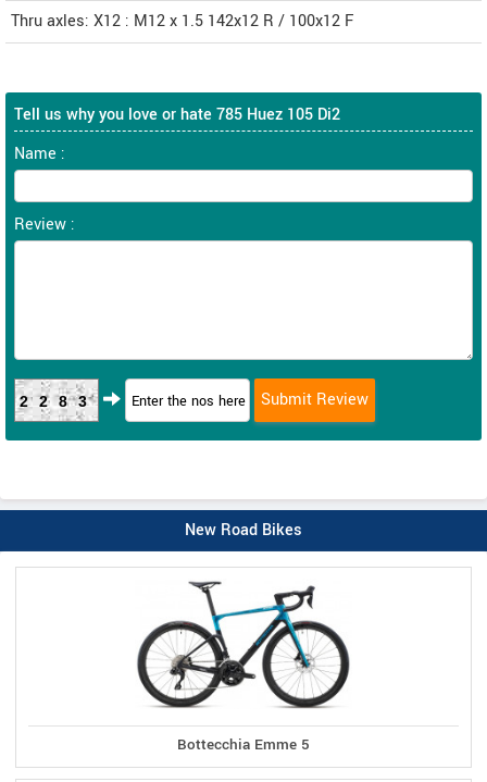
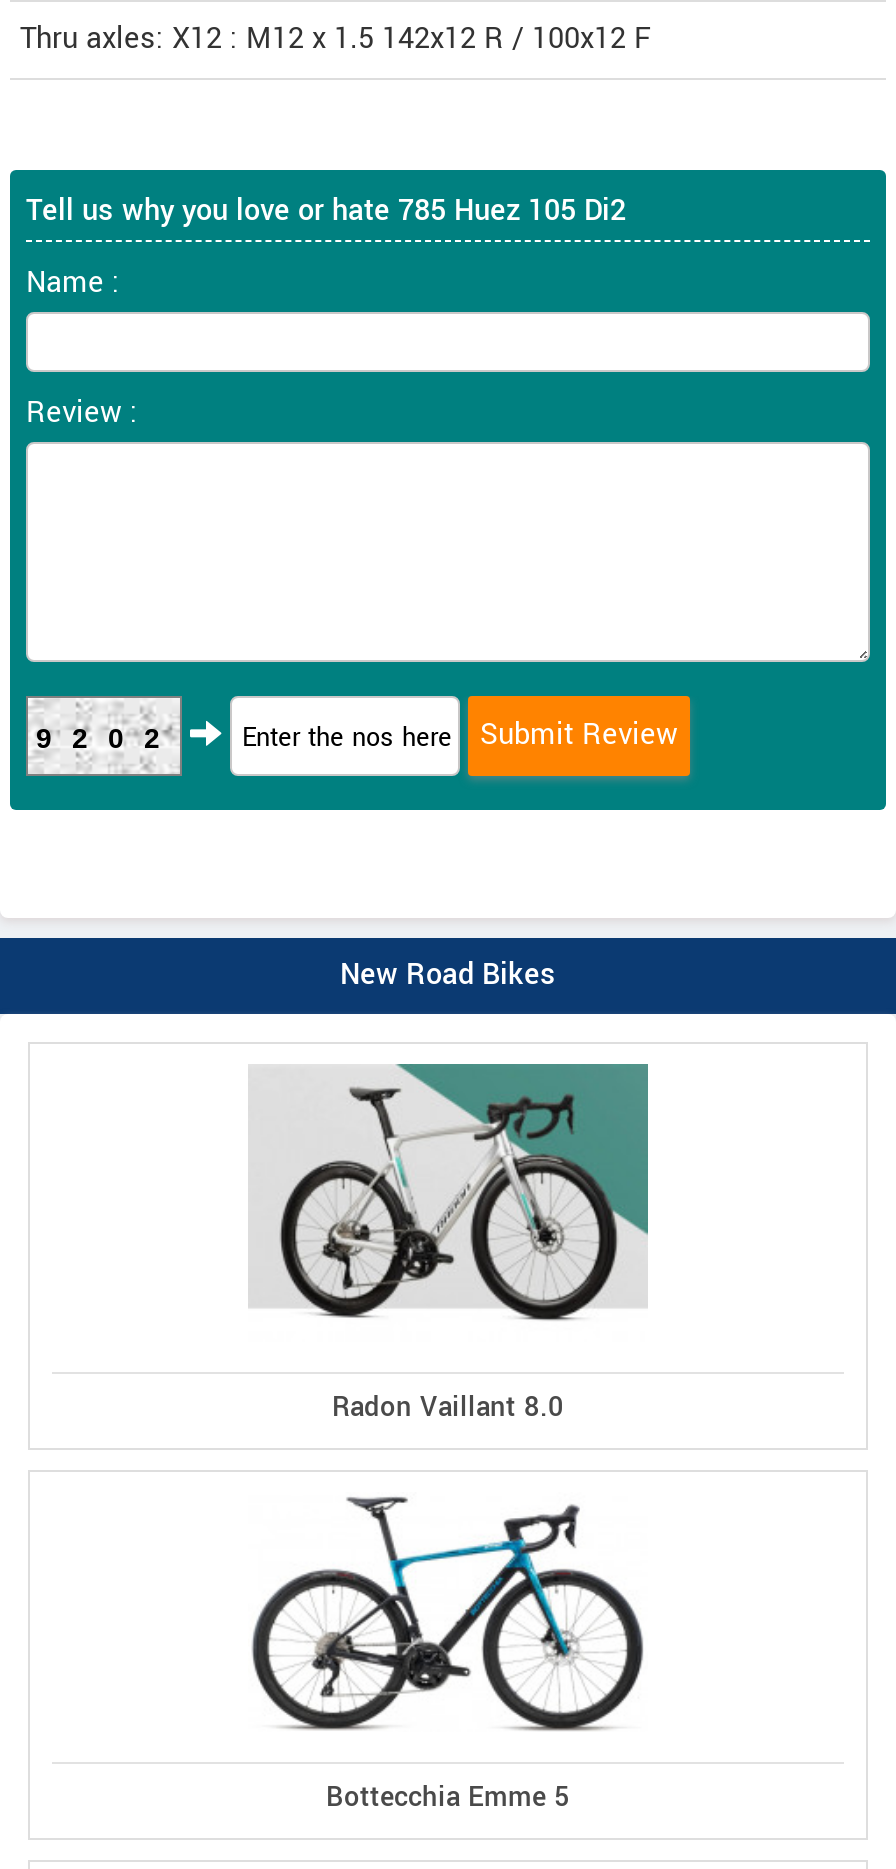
[20,393,98,410] 2283 -> [36,722,180,754] 9202
none -> [250,1062,650,1425] [image] | Radon Vaillant 8.0

